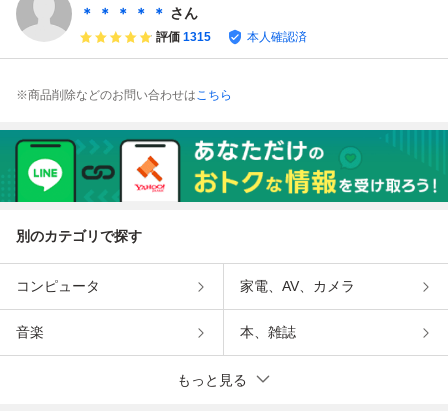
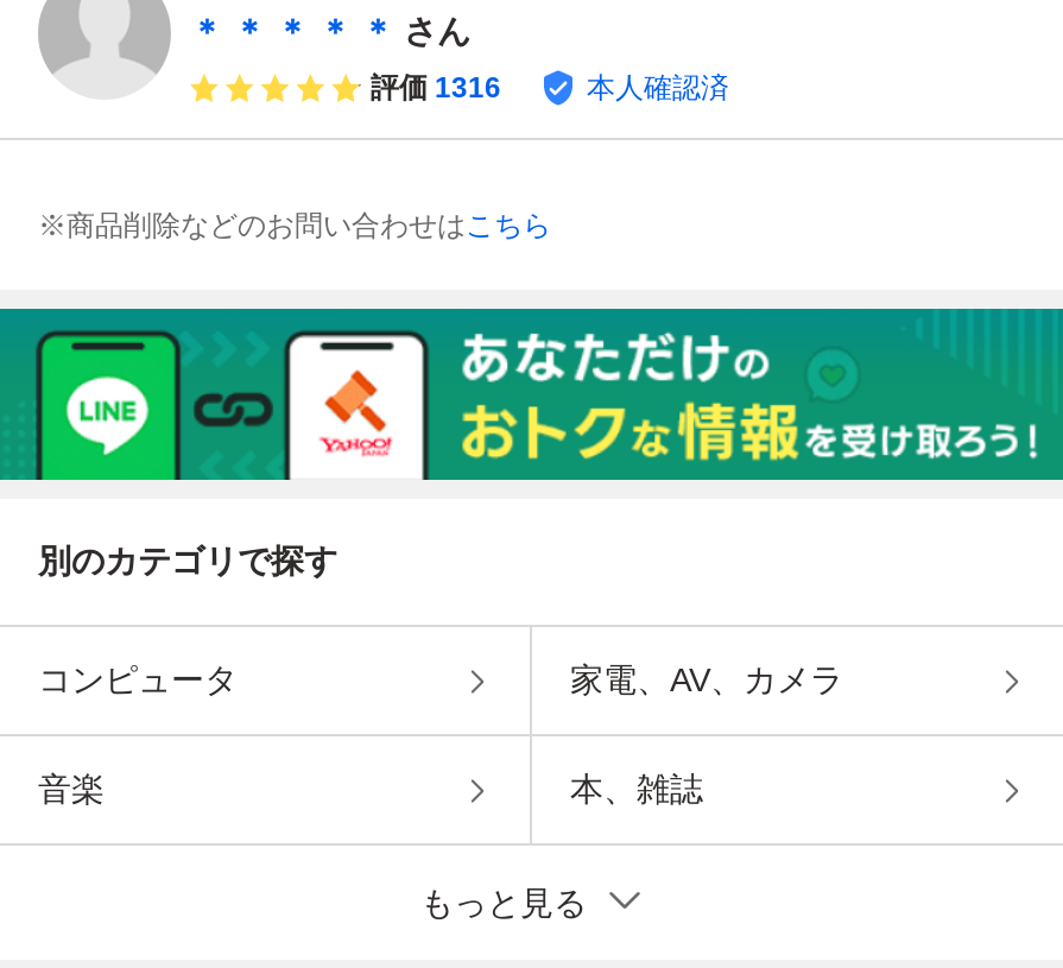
[156,30,211,44] 評価 1315 -> [371,72,501,105] 評価 1316

